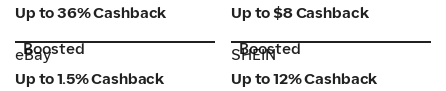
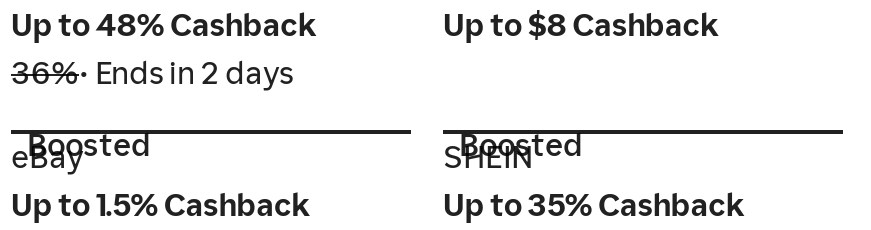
[15,3,167,22] Up to 36% Cashback -> [11,6,318,92] Up to 48% Cashback | 36% • Ends in 2 days
[231,69,378,88] Up to 12% Cashback -> [443,186,746,224] Up to 35% Cashback

